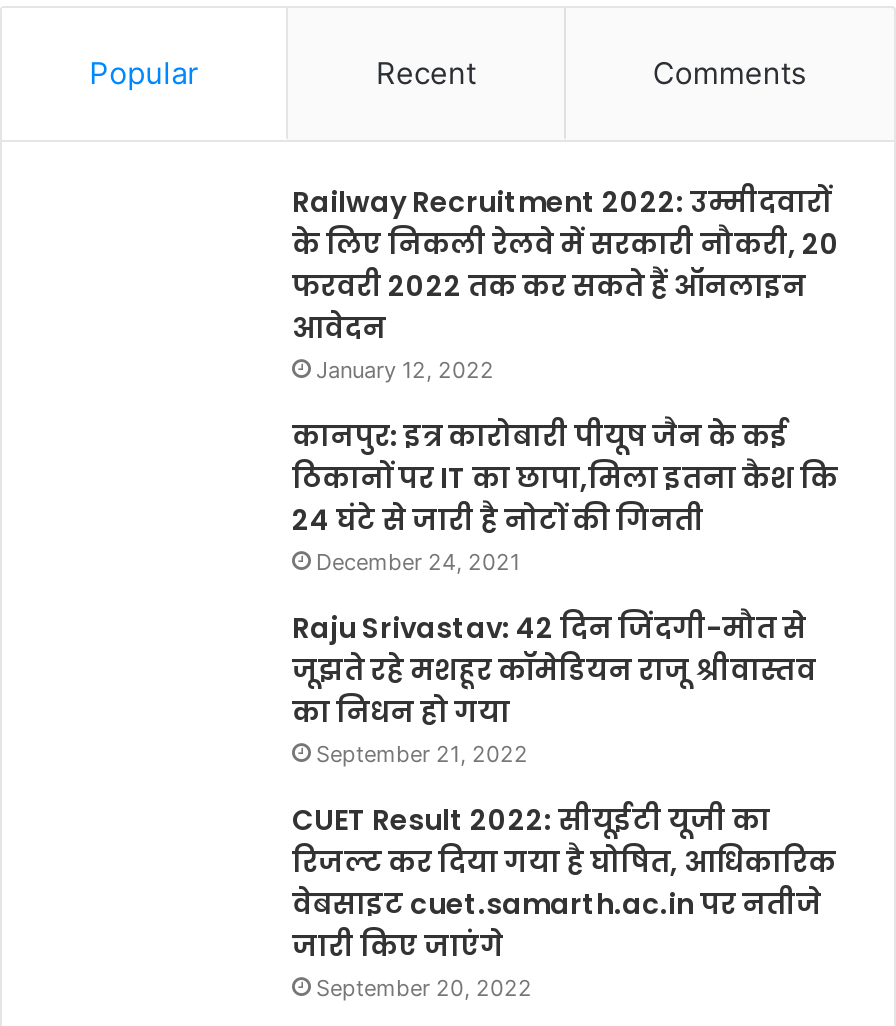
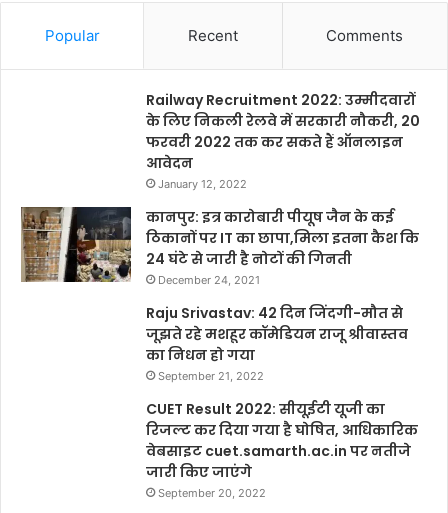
none -> [20,206,132,283] [image]

